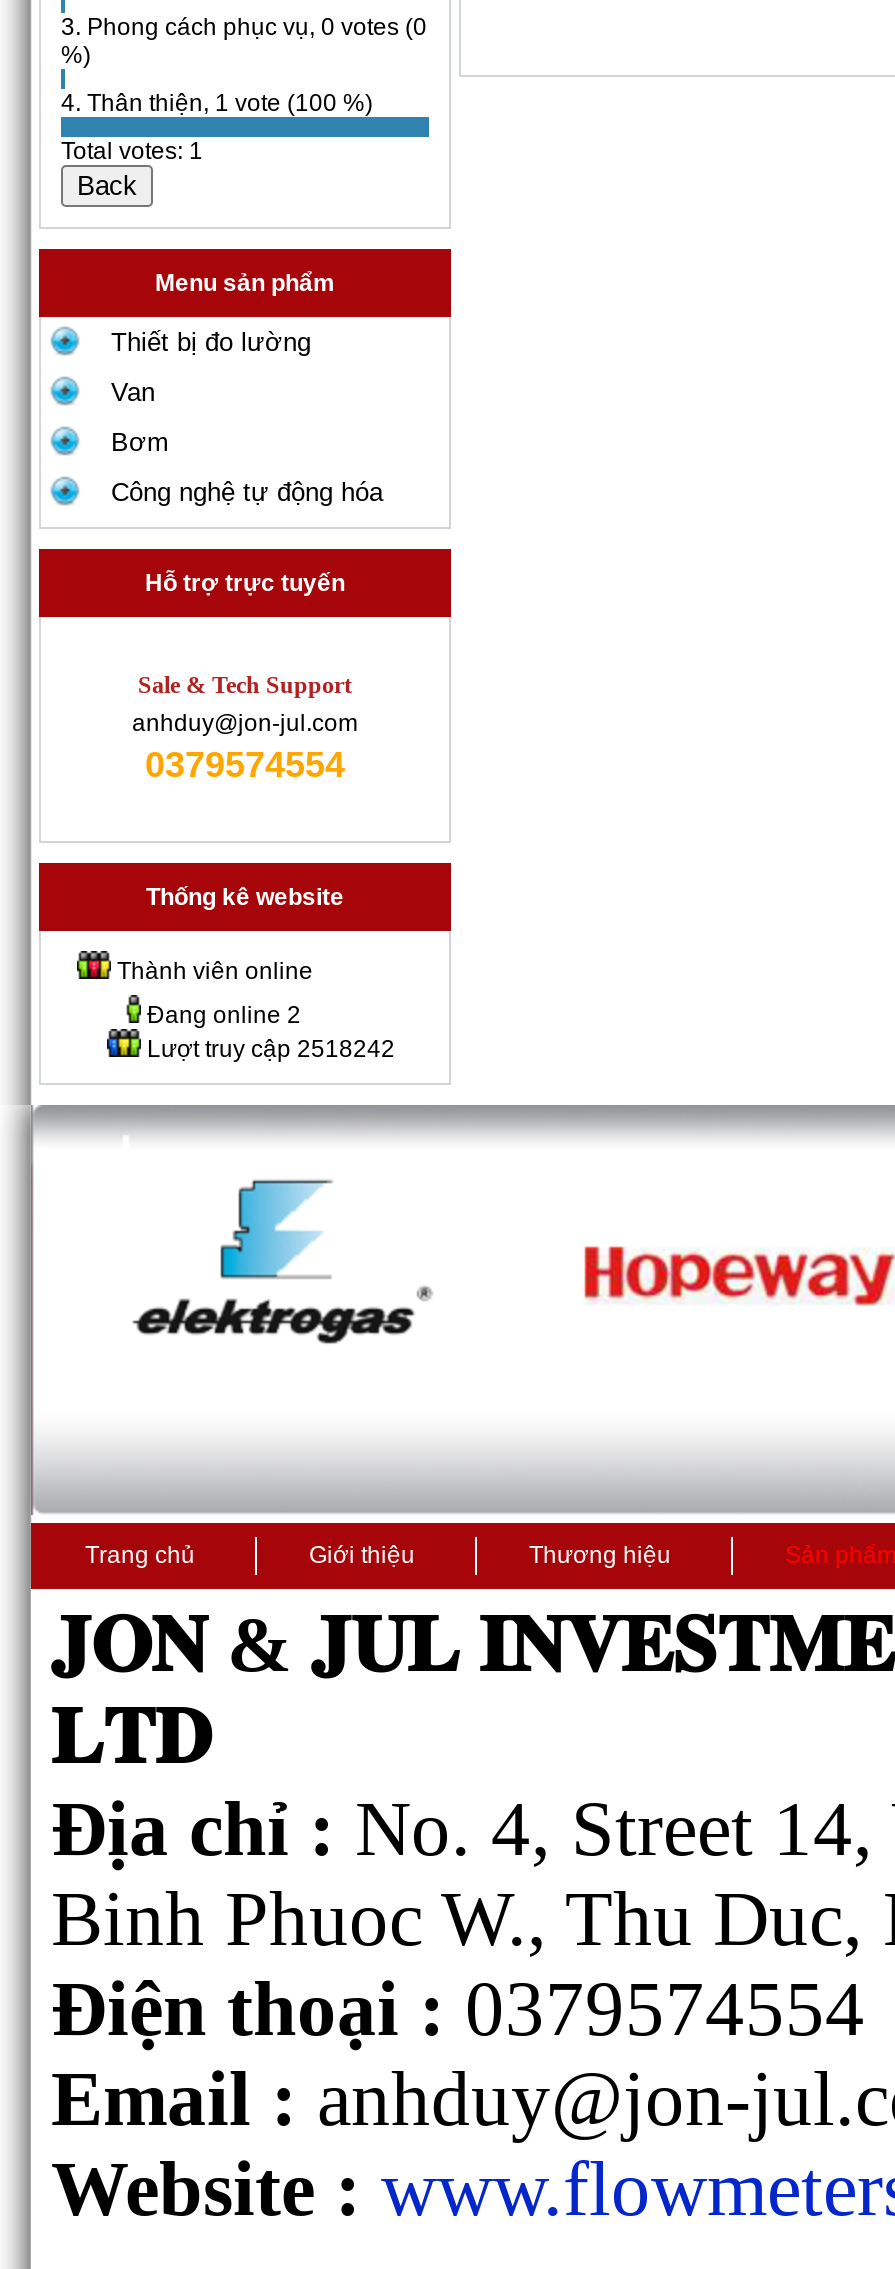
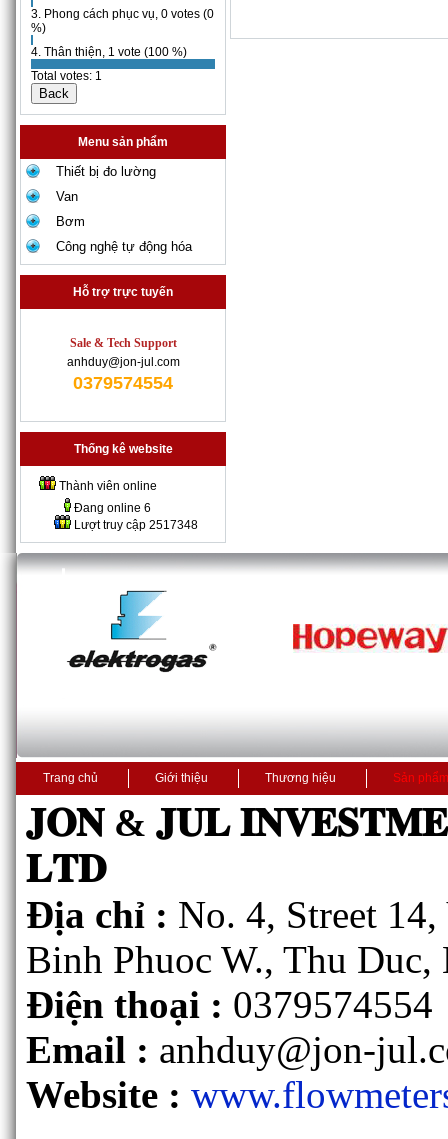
[141,1001,301,1029] Đang online 2 -> [71,501,151,515] Đang online 6
[141,1035,395,1063] Lượt truy cập 2518242 -> [71,518,198,532] Lượt truy cập 2517348

